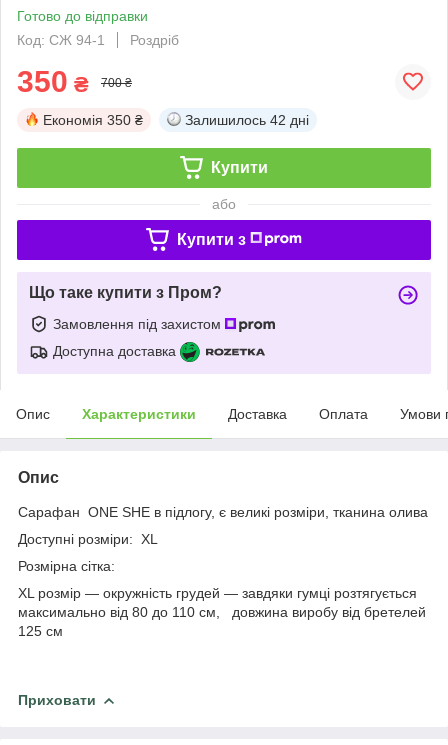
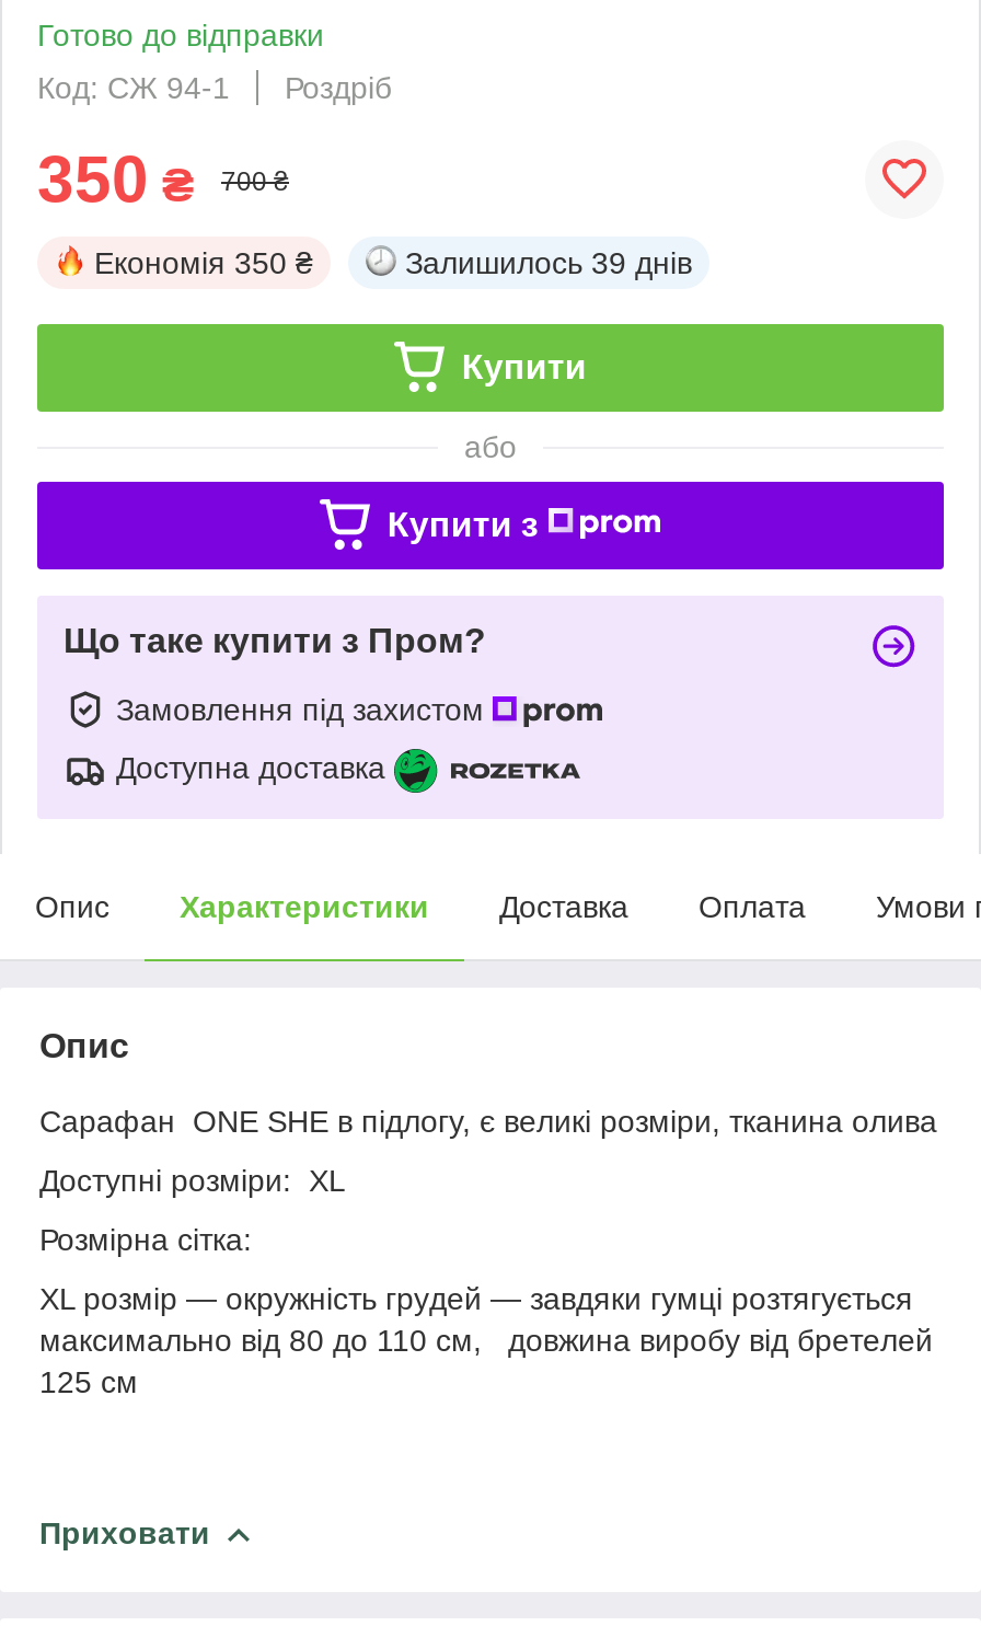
[185,112,309,128] Залишилось 42 дні -> [405,245,692,280] Залишилось 39 днів

